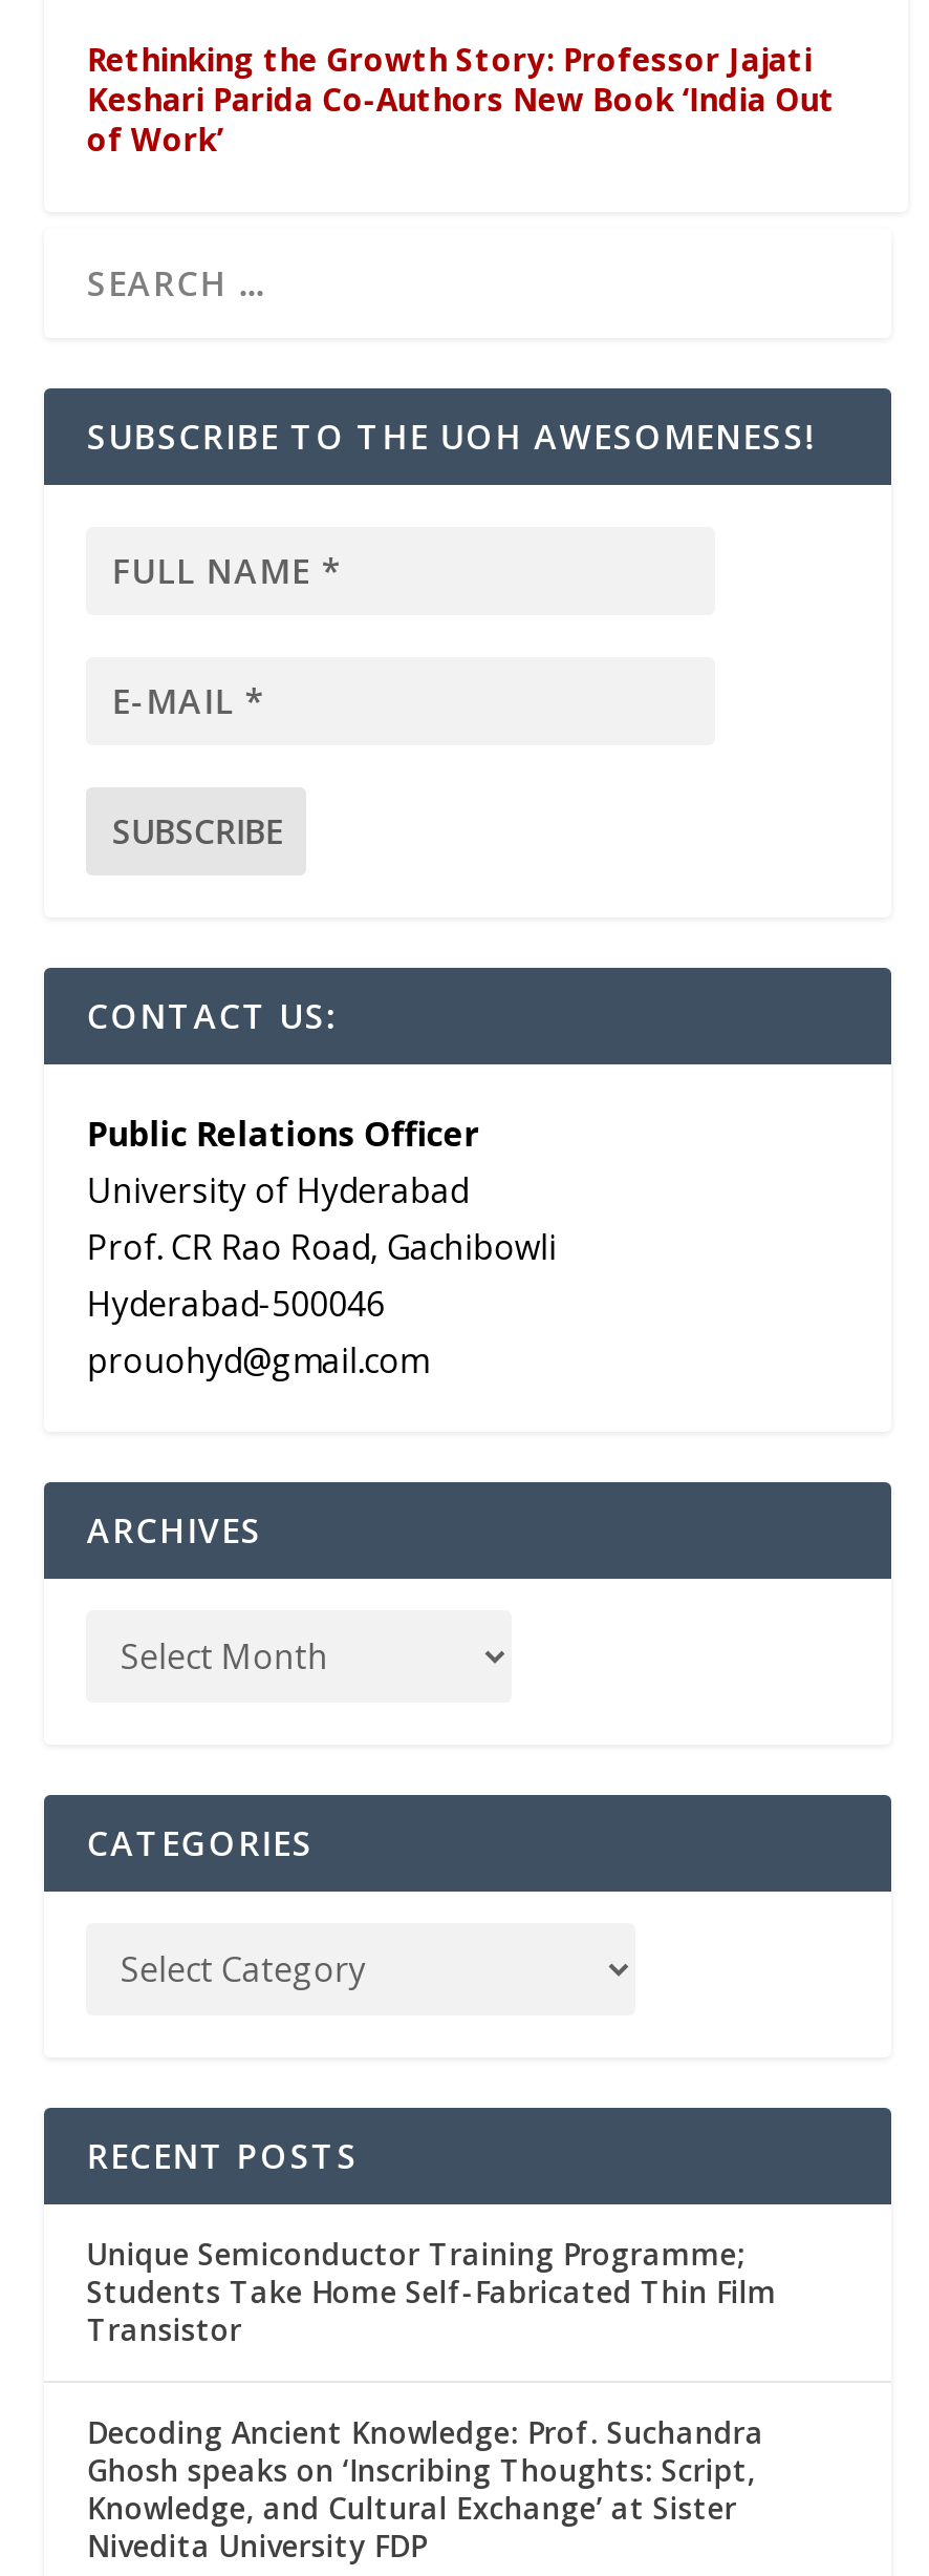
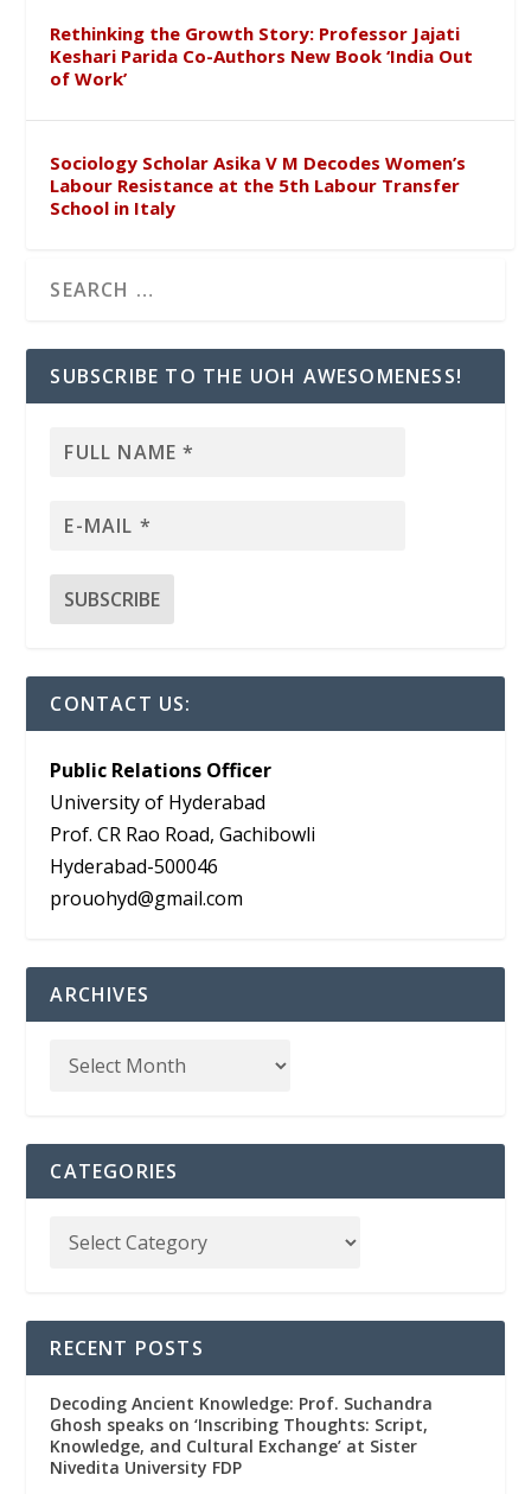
none -> [50,151,466,220] Sociology Scholar Asika V M Decodes Women’s | Labour Resistance at the 5th Labour Transfer | School in Italy
moved [87,414,816,2179] -> [50,363,462,1361]: SUBSCRIBE TO THE UOH AWESOMENESS! | CONTACT US: | Public Relations Officer | ... | CATEGORIES | RECENT POSTS
[87,2234,777,2349] Unique Semiconductor Training Programme; | Students Take Home Self-Fabricated Thin Film | Transistor -> none

